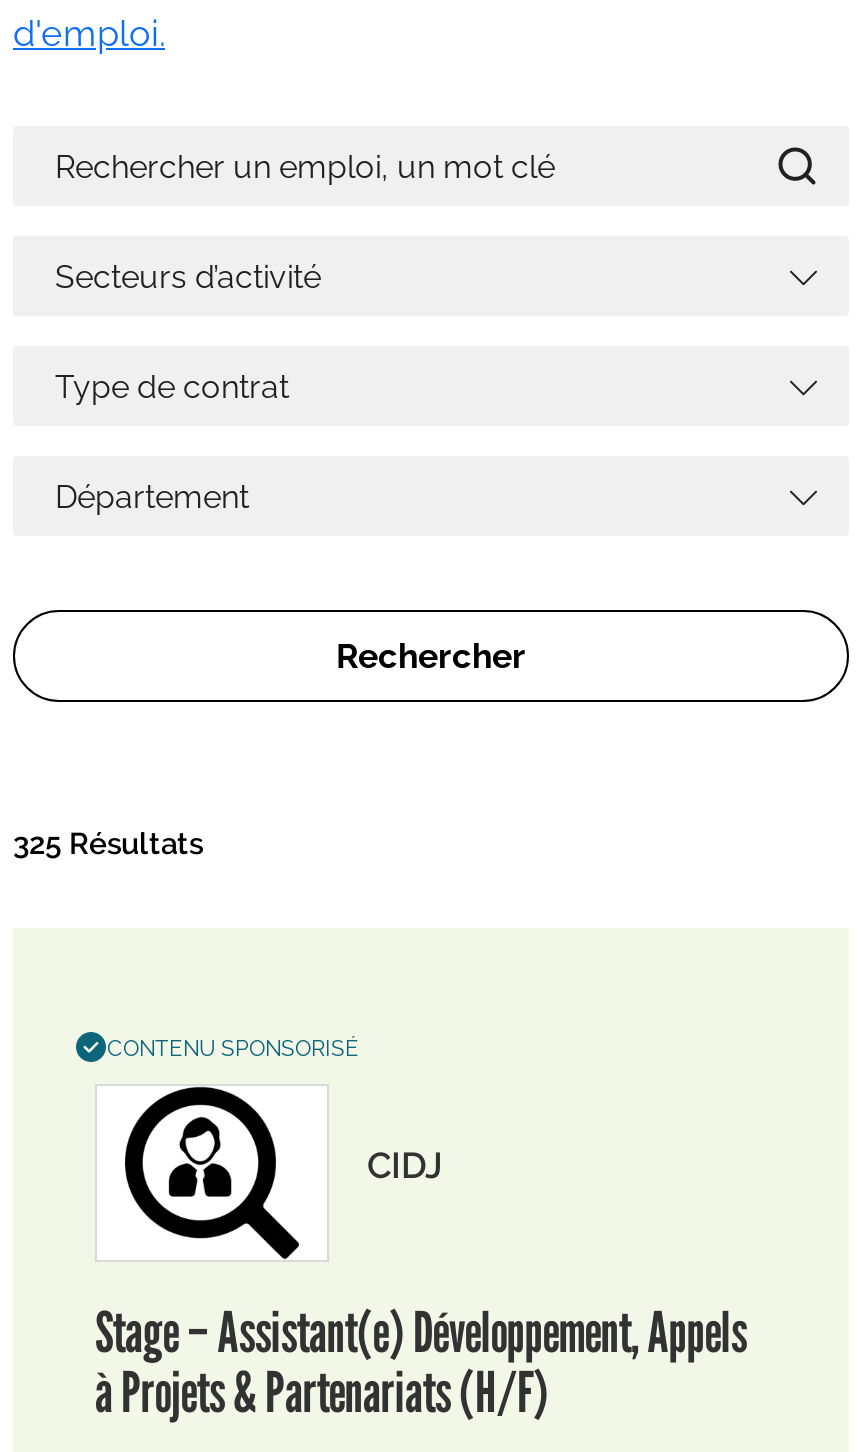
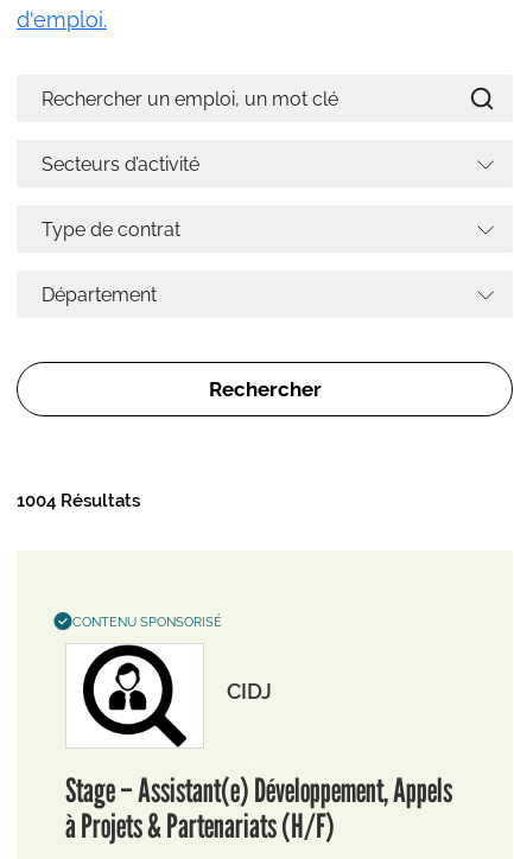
[13,827,203,863] 325 Résultats -> [17,491,140,512] 1004 Résultats

